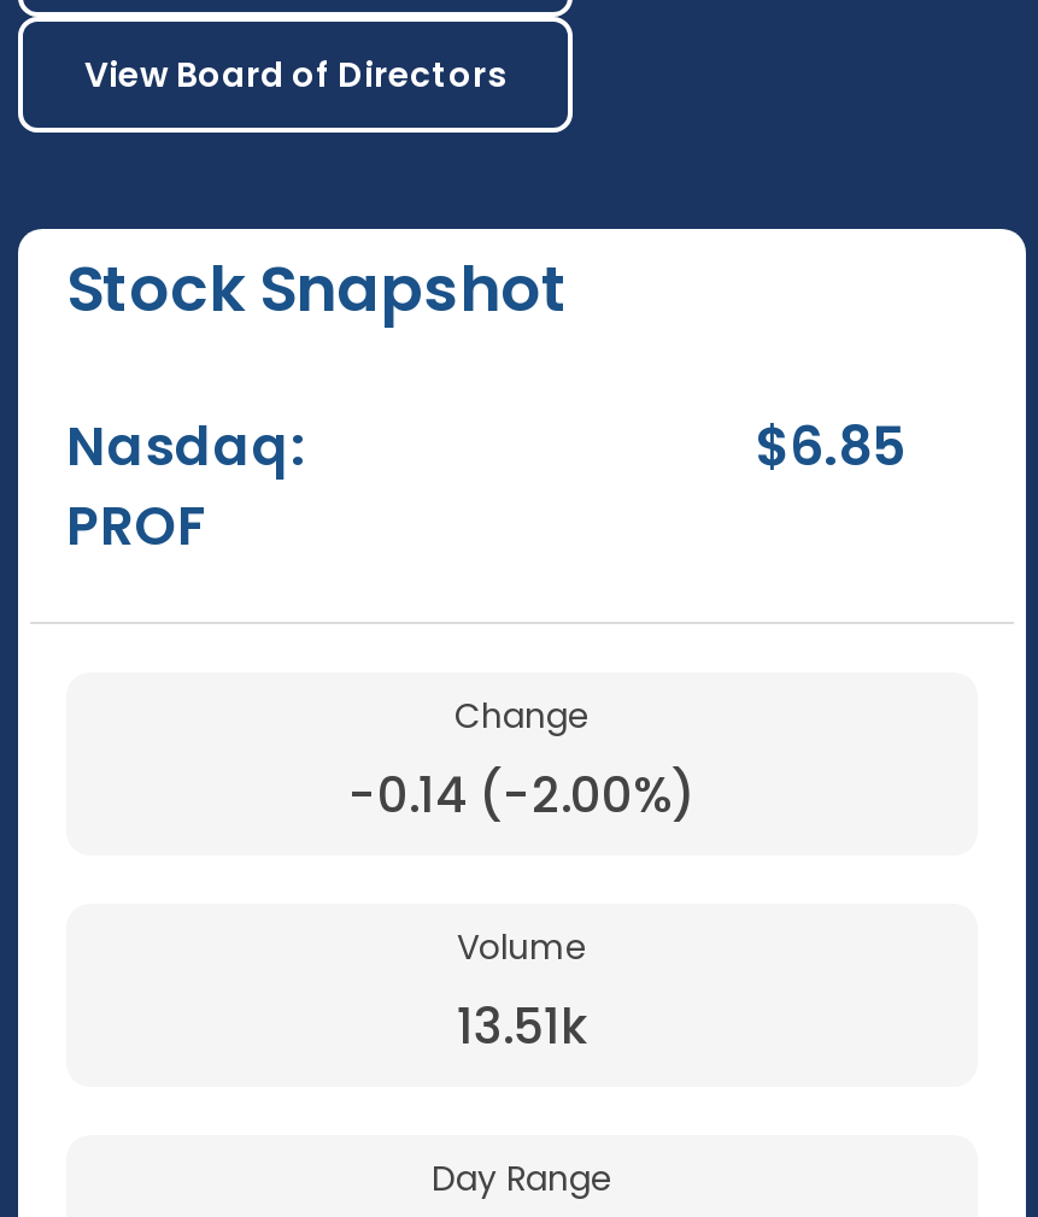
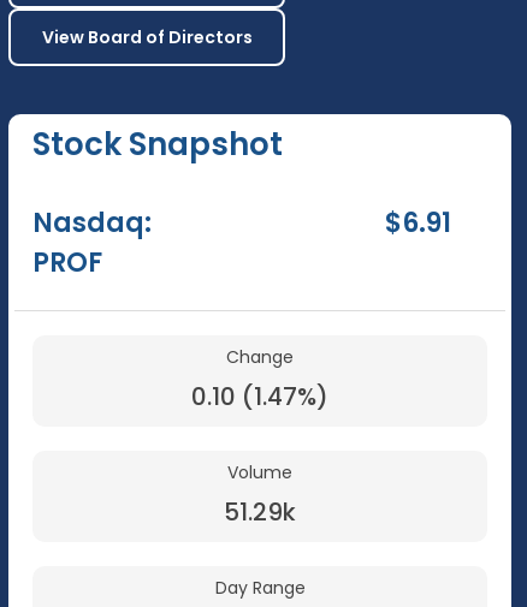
[756,409,905,484] $6.85 -> [385,204,451,241] $6.91
[348,761,696,829] -0.14 (-2.00%) -> [191,380,328,413] 0.10 (1.47%)
[457,993,587,1060] 13.51k -> [224,495,296,529] 51.29k

